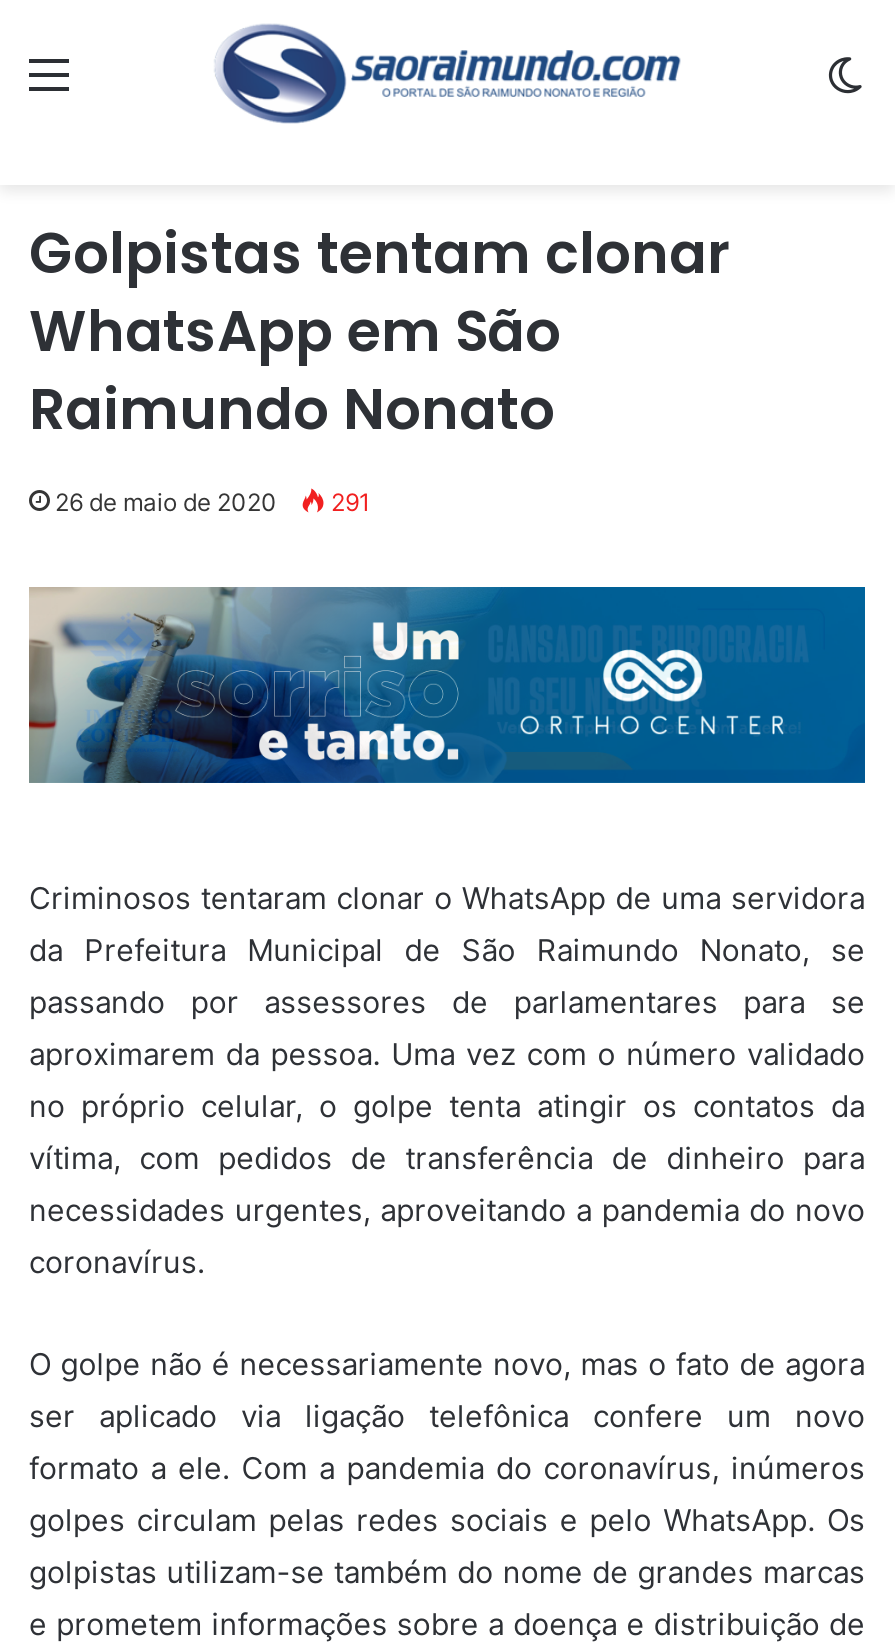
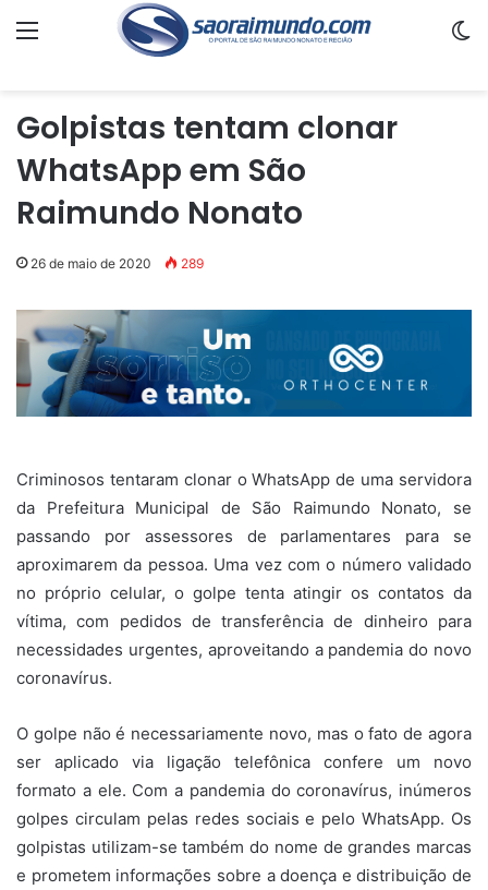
[55,487,371,517] 26 de maio de 2020 291 -> [30,255,204,272] 26 de maio de 2020 289

